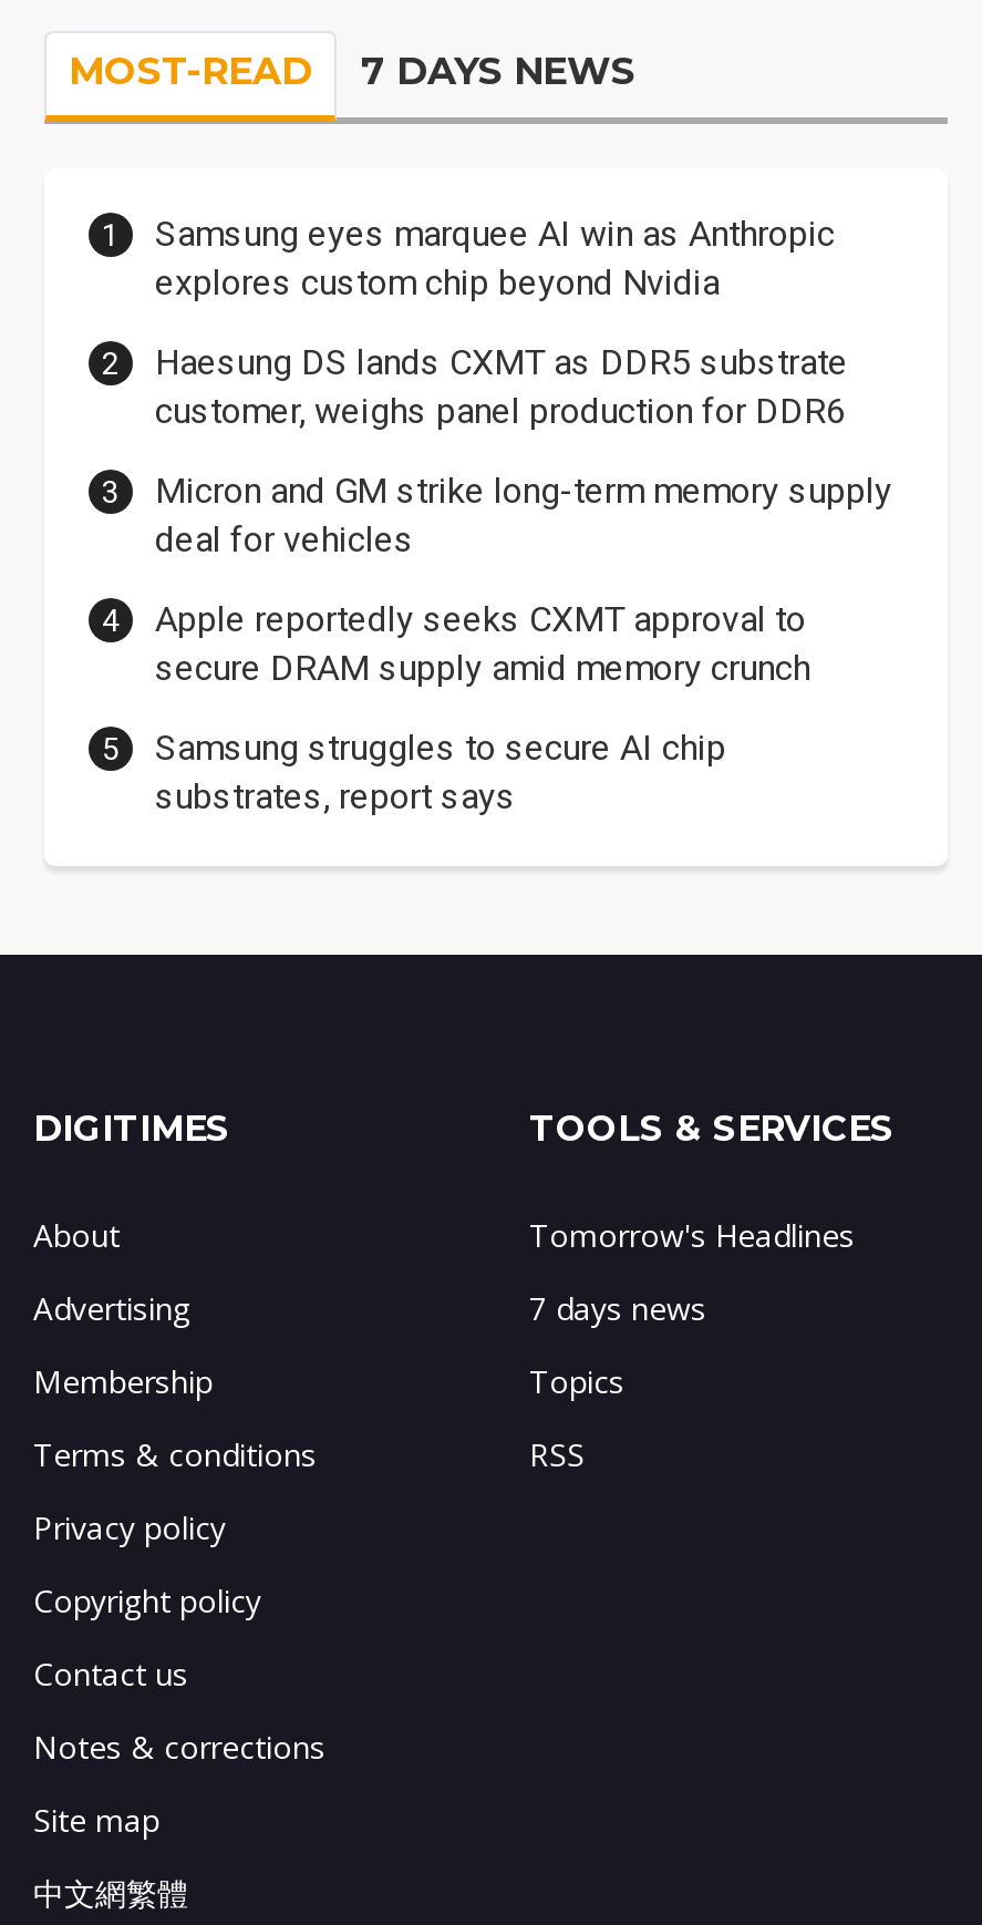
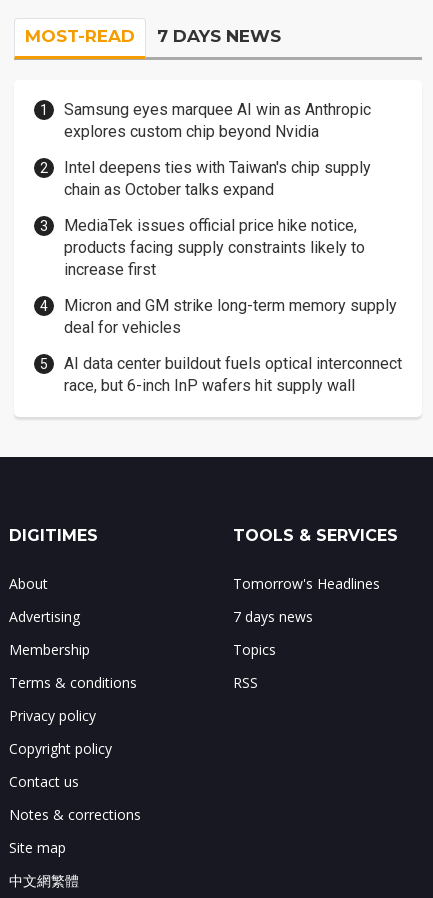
[155,340,848,431] Haesung DS lands CXMT as DDR5 substrate | customer, weighs panel production for DDR6 -> [64,158,371,279] Intel deepens ties with Taiwan's chip supply | chain as October talks expand | MediaTek issues official price hike notice, | products facing supply constraints likely to | increase first
moved [155,469,892,560] -> [64,296,397,337]: Micron and GM strike long-term memory supply | deal for vehicles
[155,597,810,817] Apple reportedly seeks CXMT approval to | secure DRAM supply amid memory crunch | Samsung struggles to secure AI chip | substrates, report says -> [64,354,402,395] AI data center buildout fuels optical interconnect | race, but 6-inch InP wafers hit supply wall

